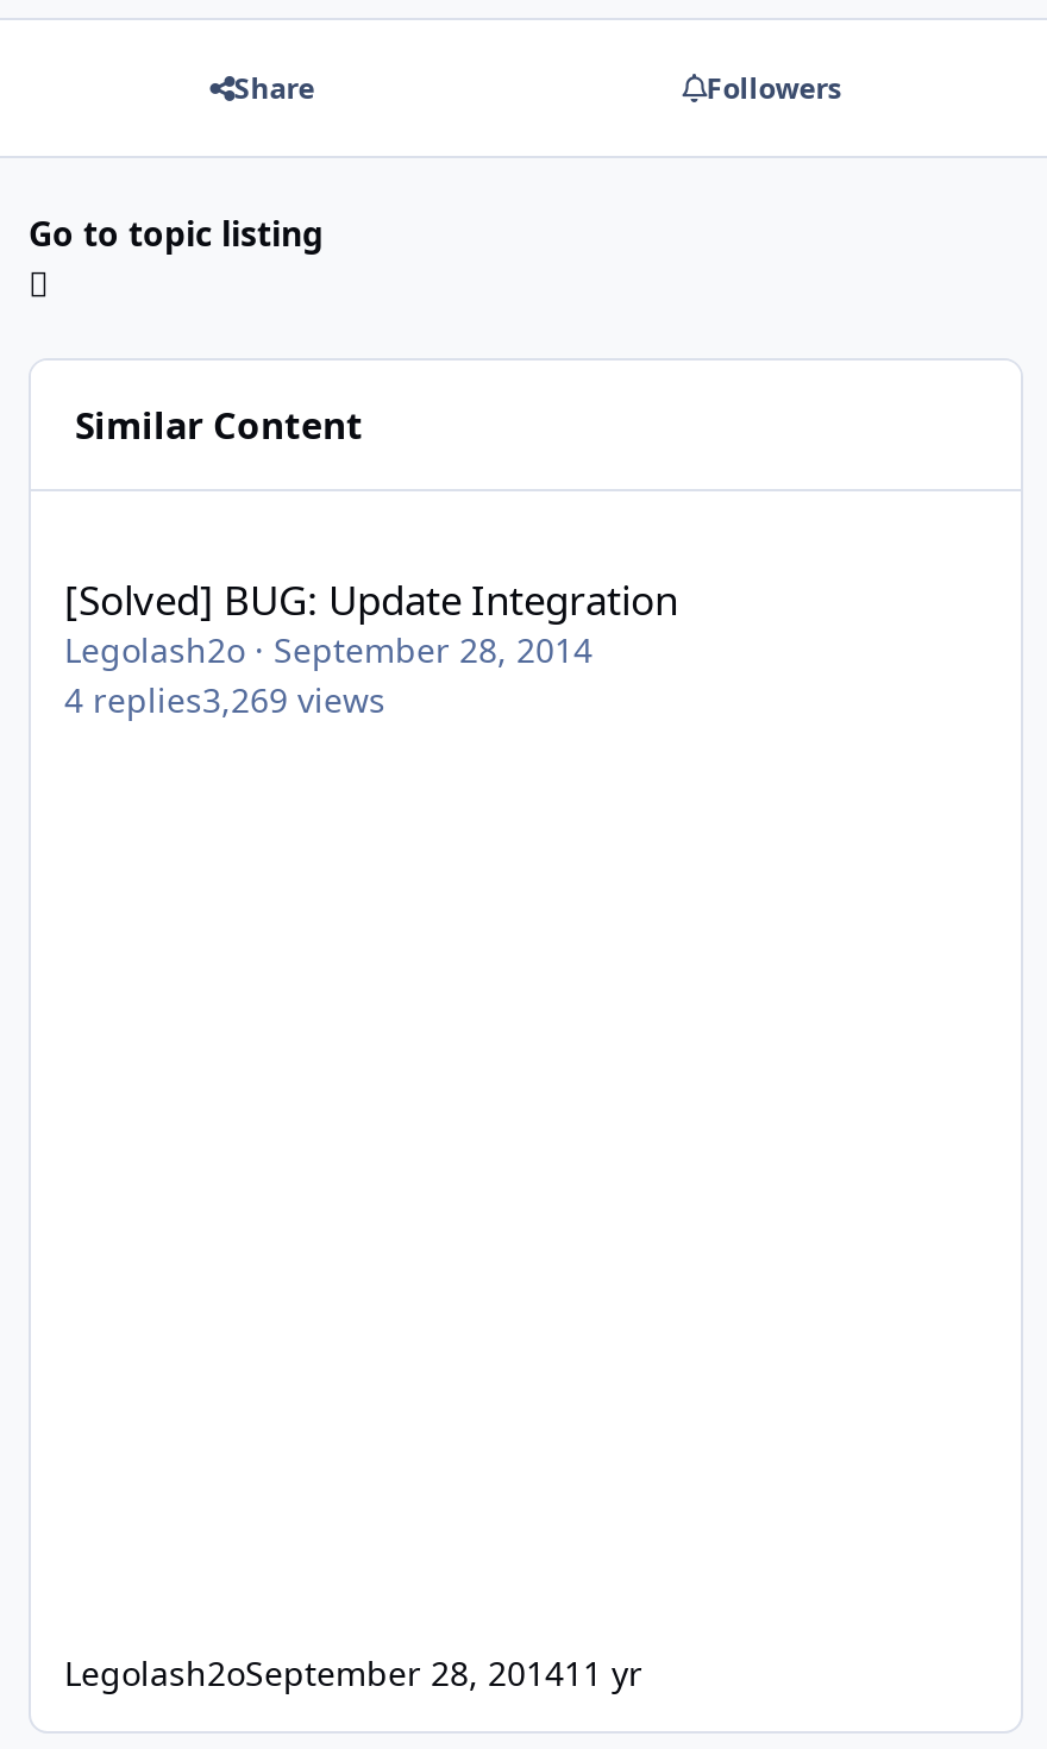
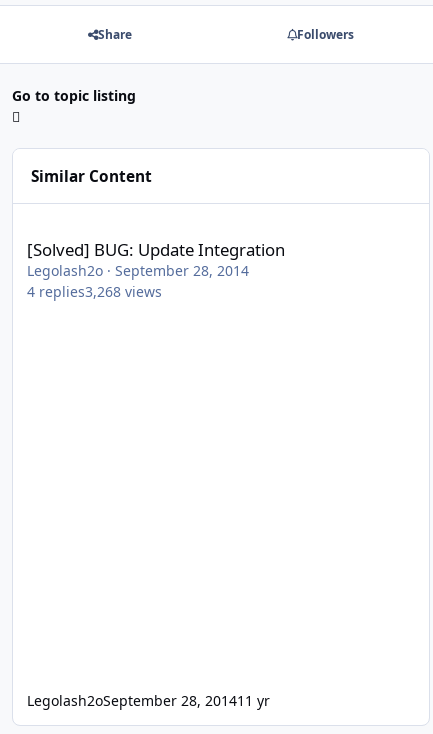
[64,677,385,722] 4 replies3,269 views -> [27,282,162,301] 4 replies3,268 views

